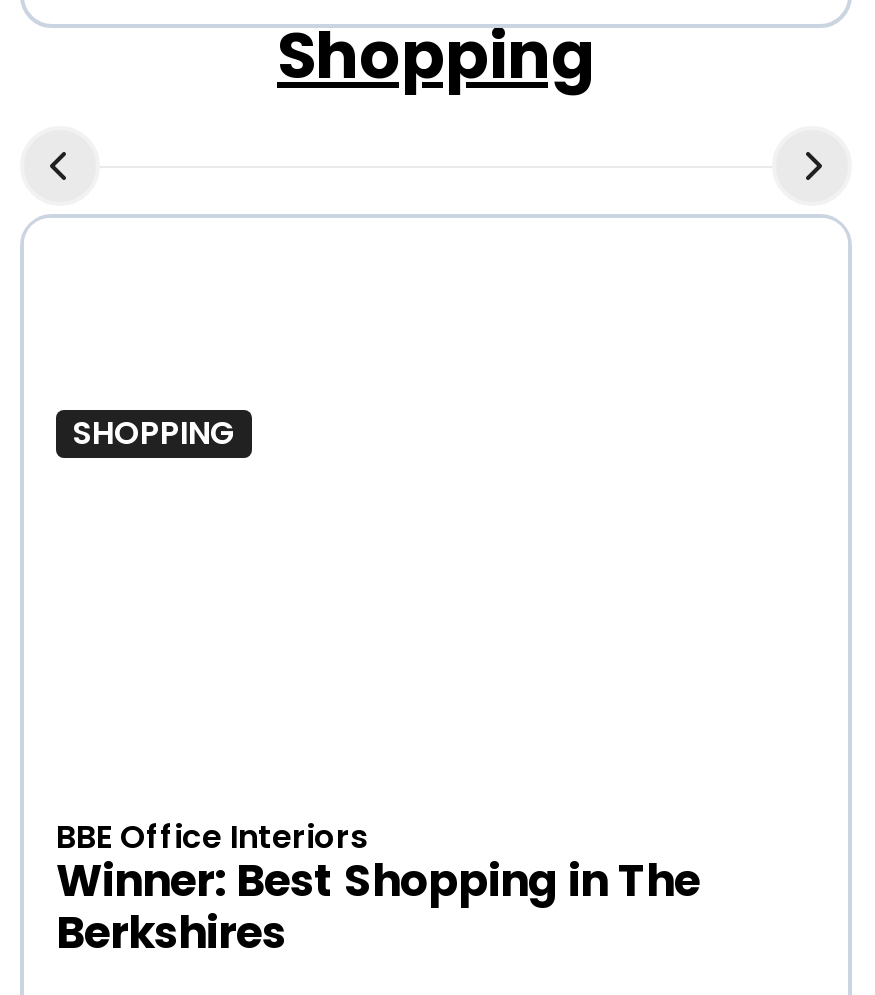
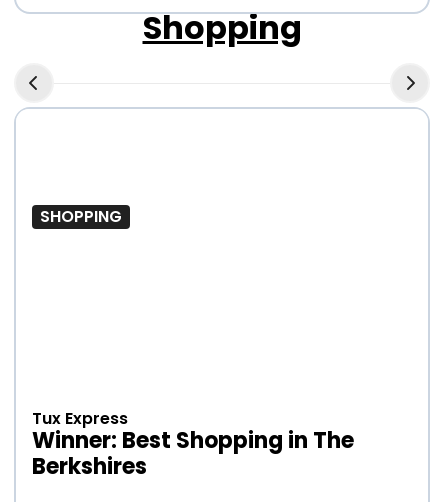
[56,814,368,860] BBE Office Interiors -> [32,407,128,430] Tux Express

